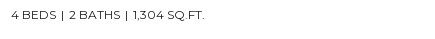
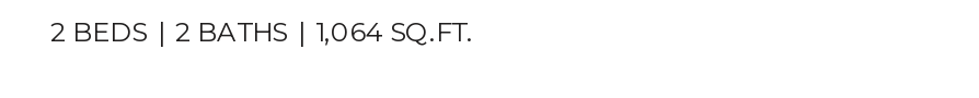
[11,7,56,22] 4 BEDS -> [50,14,147,47] 2 BEDS
[133,7,205,22] 1,304 SQ.FT. -> [315,14,473,47] 1,064 SQ.FT.

